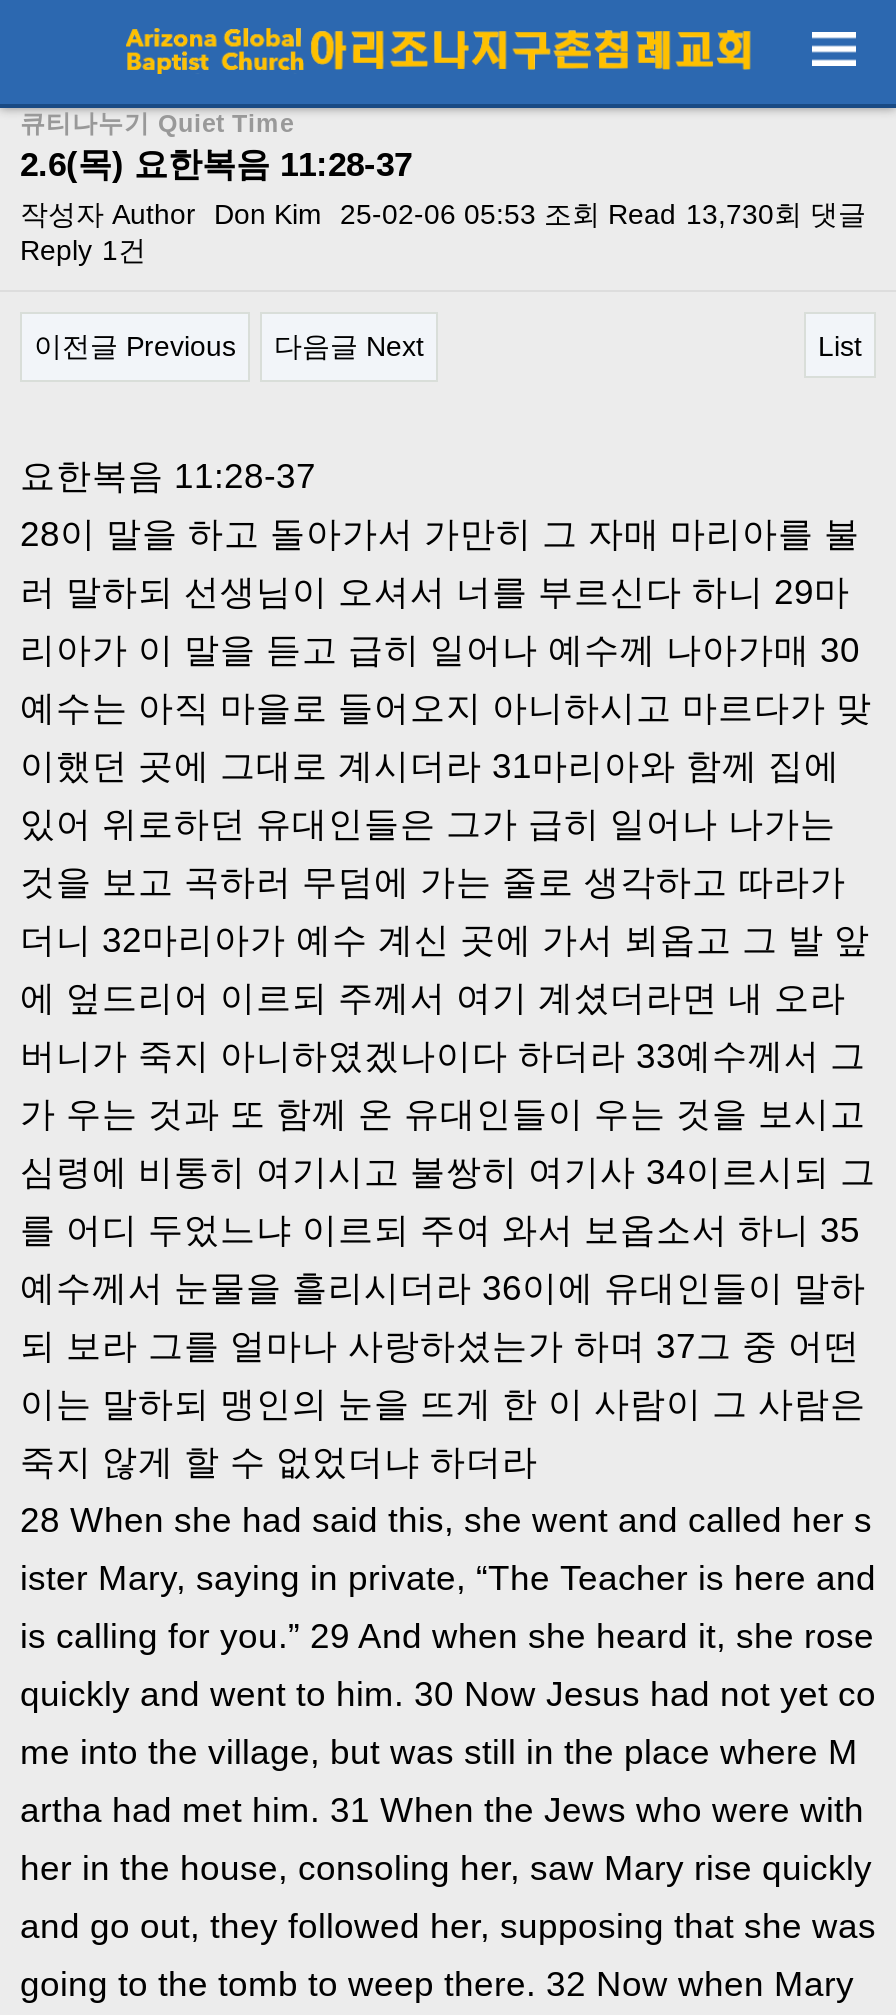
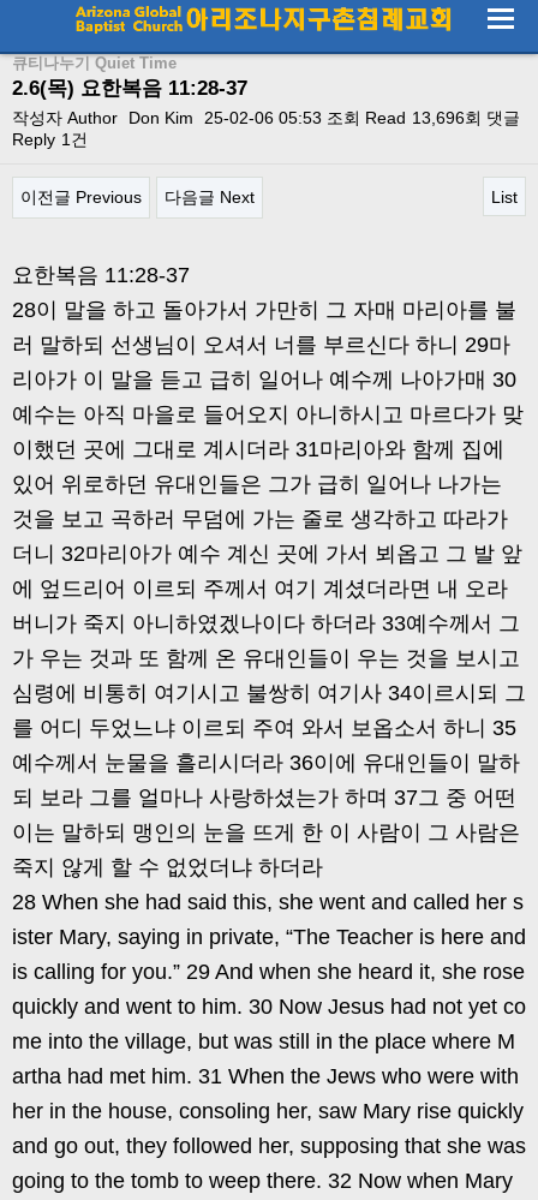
[20,198,866,230] 작성자 Author Don Kim 25-02-06 05:53 조회 Read 13,730회 댓글 -> [12,108,520,127] 작성자 Author Don Kim 25-02-06 05:53 조회 Read 13,696회 댓글

